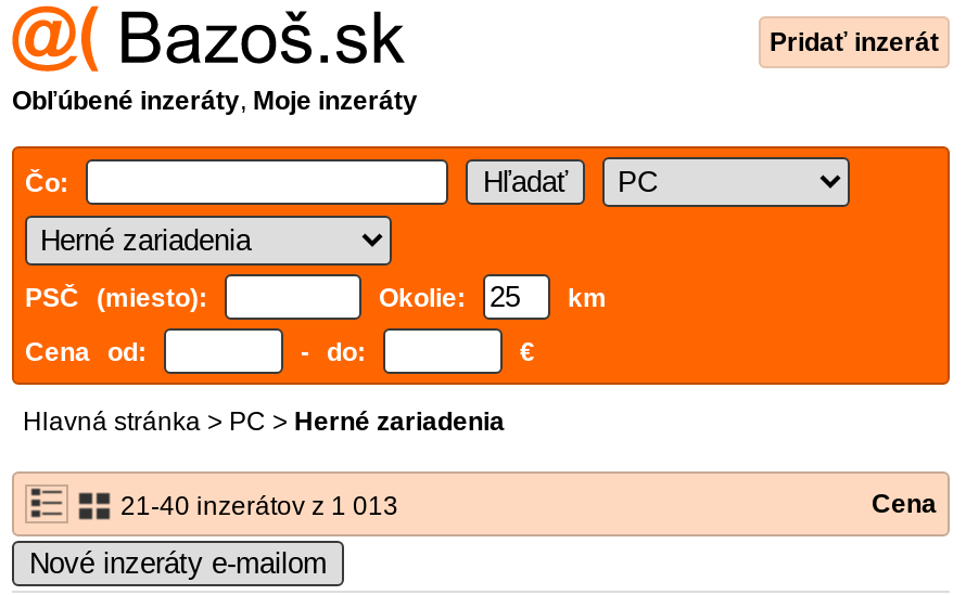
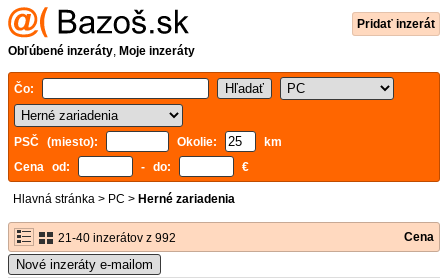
[114,491,398,521] 21-40 inzerátov z 1 013 -> [55,231,176,245] 21-40 inzerátov z 992

